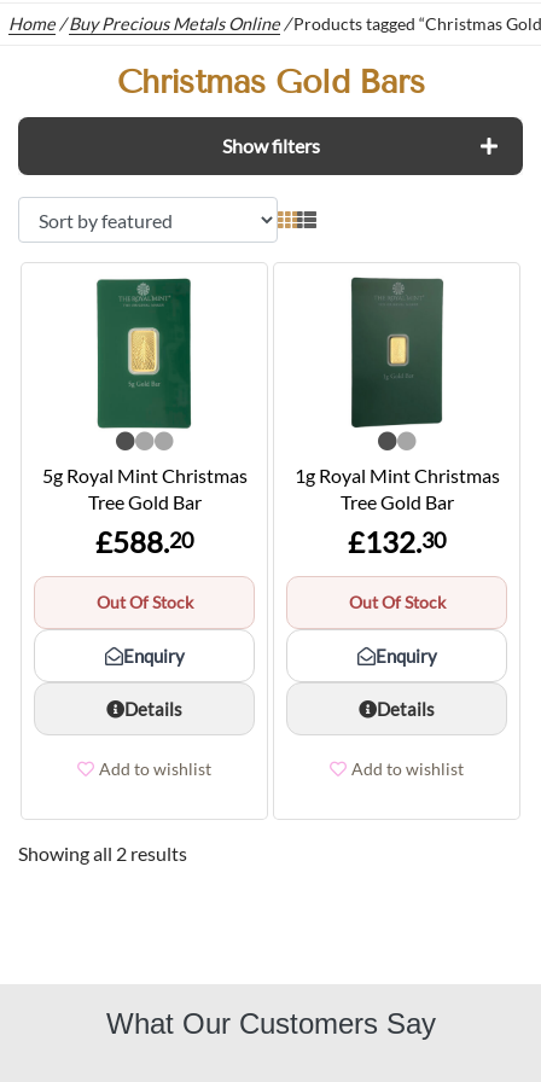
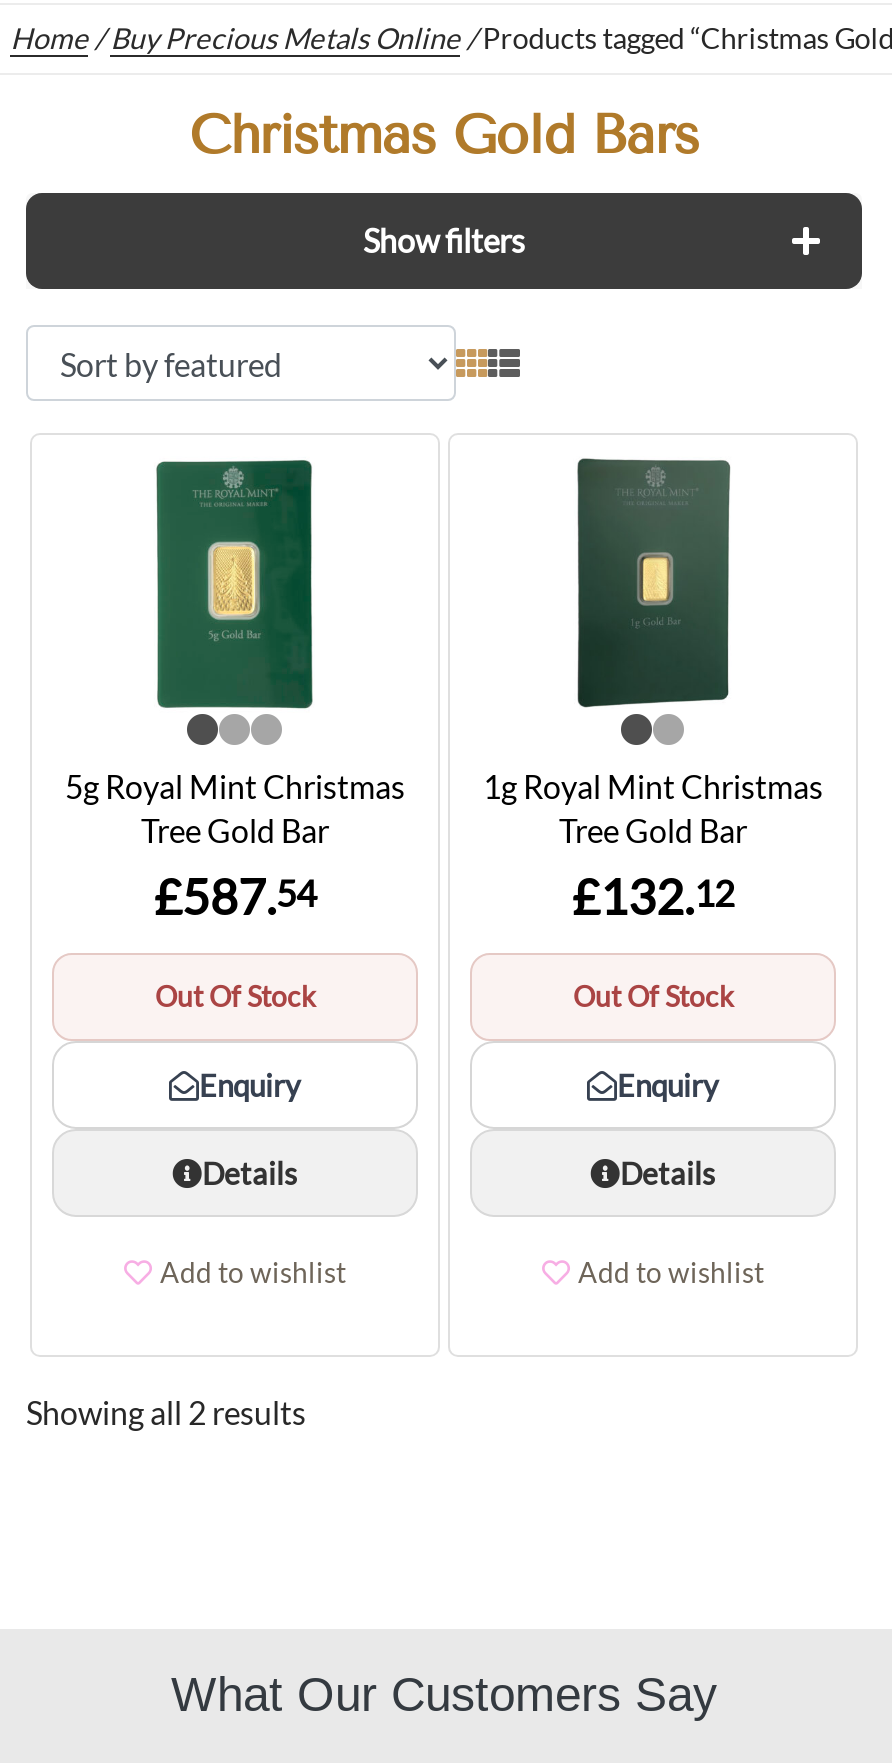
[95,525,193,560] £588.20 -> [154,868,316,926] £587.54
[348,525,446,560] £132.30 -> [572,868,734,926] £132.12

